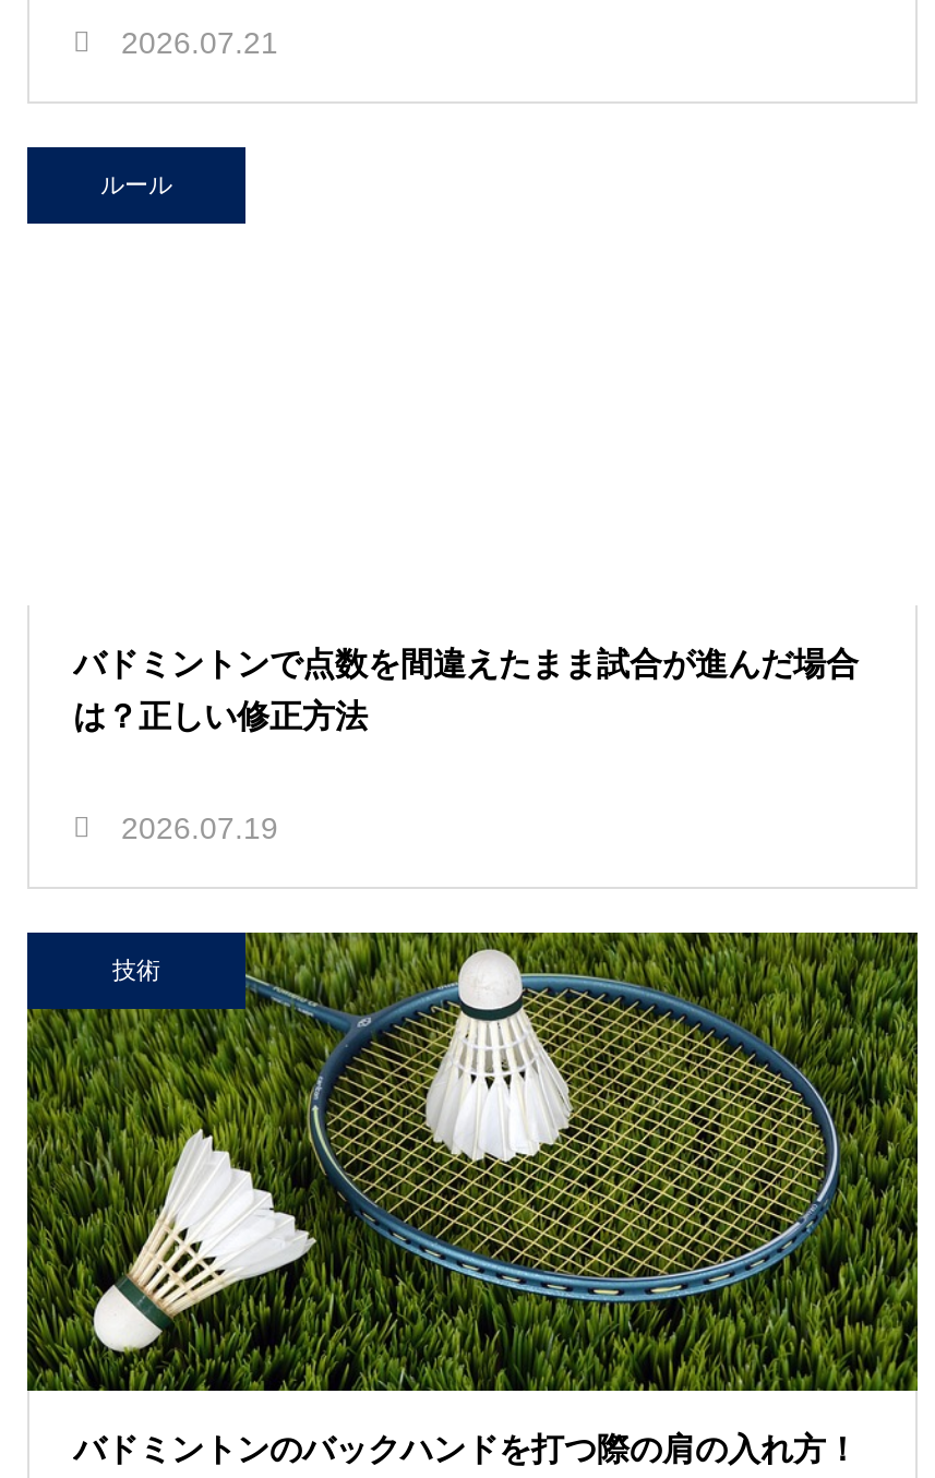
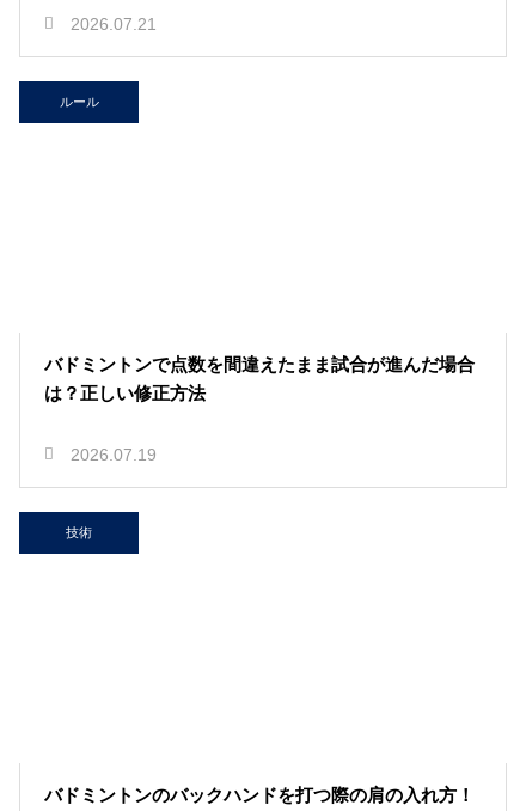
[25,930,920,1393] [image] -> none

